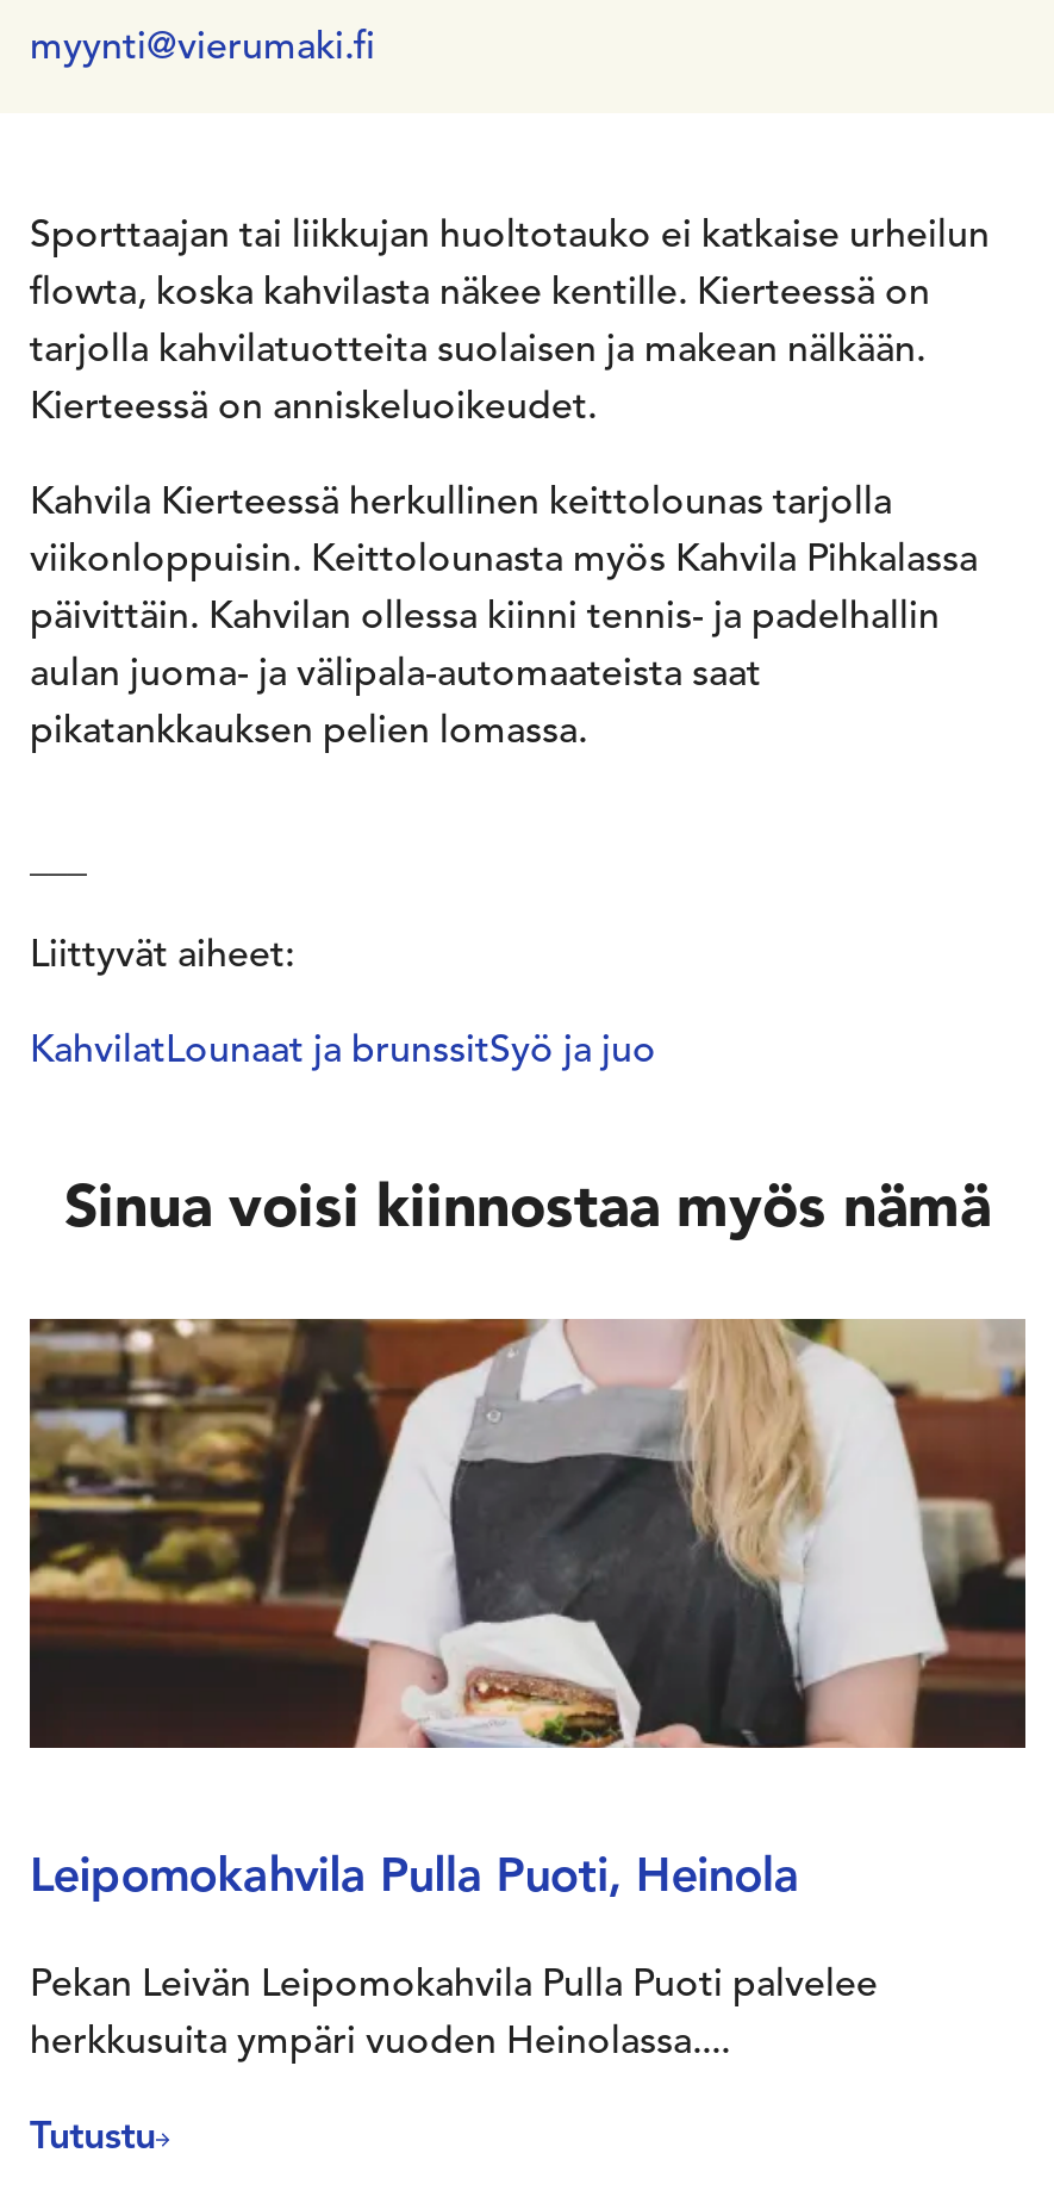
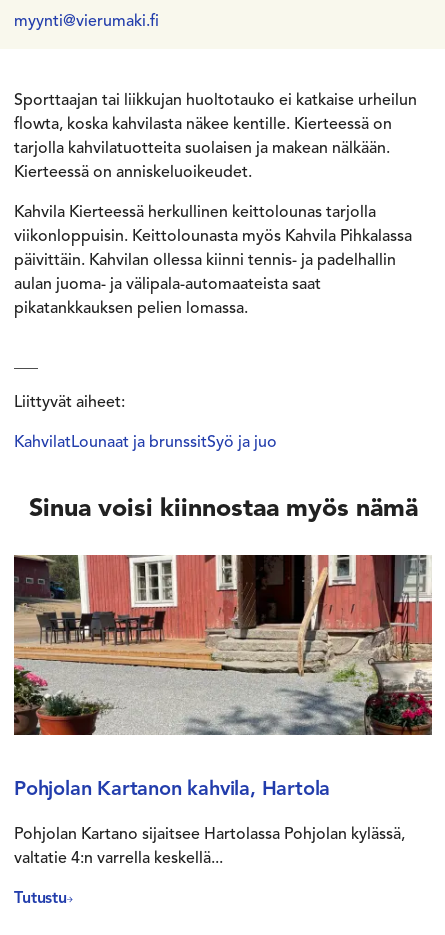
[27,1317,1028,1750] [image] -> [13,554,433,736] [image]
[30,1855,799,1903] Leipomokahvila Pulla Puoti, Heinola -> [14,780,330,800] Pohjolan Kartanon kahvila, Hartola
[30,1967,878,2005] Pekan Leivän Leipomokahvila Pulla Puoti palvelee -> [14,827,405,843] Pohjolan Kartano sijaitsee Hartolassa Pohjolan kylässä,
[30,2024,730,2062] herkkusuita ympäri vuoden Heinolassa.... -> [14,851,223,867] valtatie 4:n varrella keskellä...

